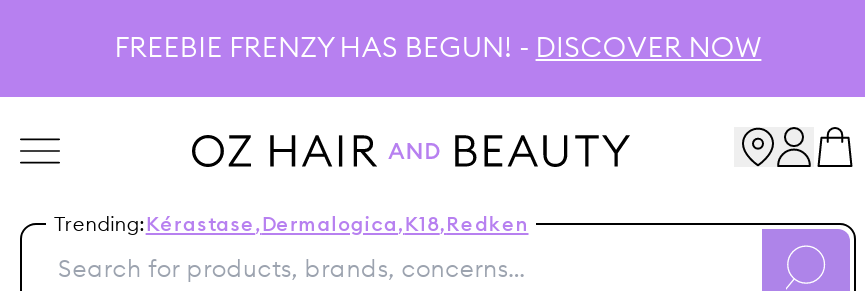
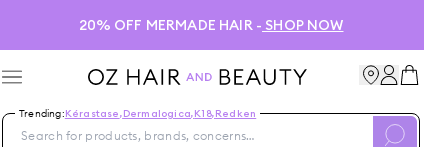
[115,29,761,65] FREEBIE FRENZY HAS BEGUN! - DISCOVER NOW -> [78,18,343,32] 20% OFF MERMADE HAIR - SHOP NOW

